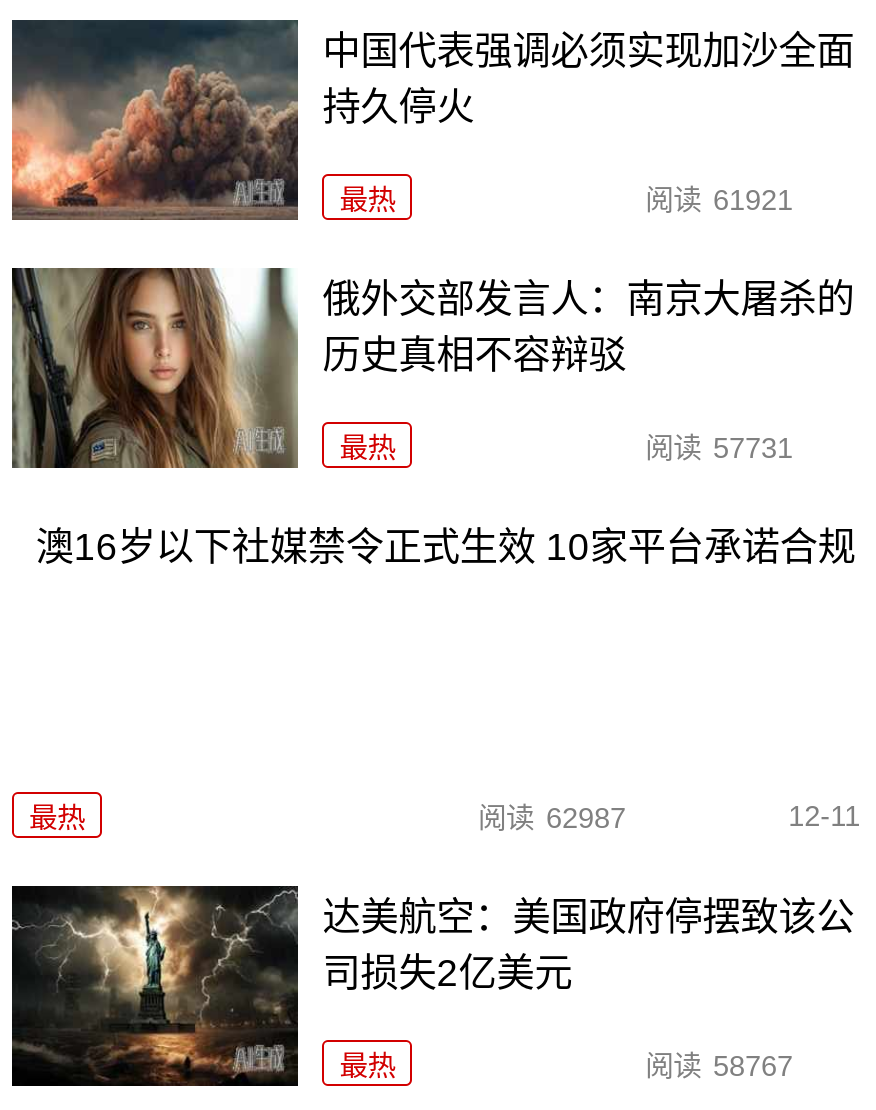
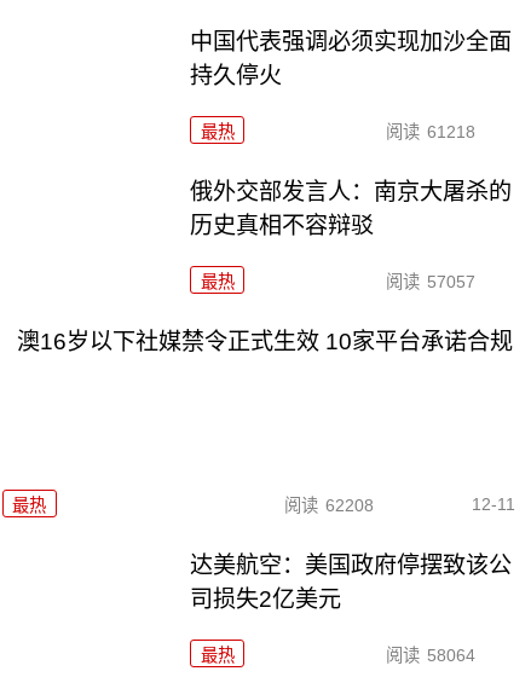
[10,18,300,222] [image] -> none
[645,184,793,216] 阅读 61921 -> [385,122,475,141] 阅读 61218
[10,266,300,470] [image] -> none
[645,432,793,464] 阅读 57731 -> [385,272,475,291] 阅读 57057
[478,802,626,834] 阅读 62987 -> [284,496,374,515] 阅读 62208
[10,884,300,1088] [image] -> none
[645,1050,793,1082] 阅读 58767 -> [385,646,475,665] 阅读 58064

